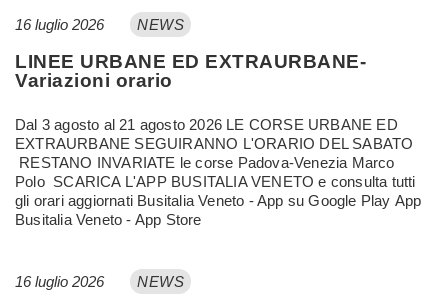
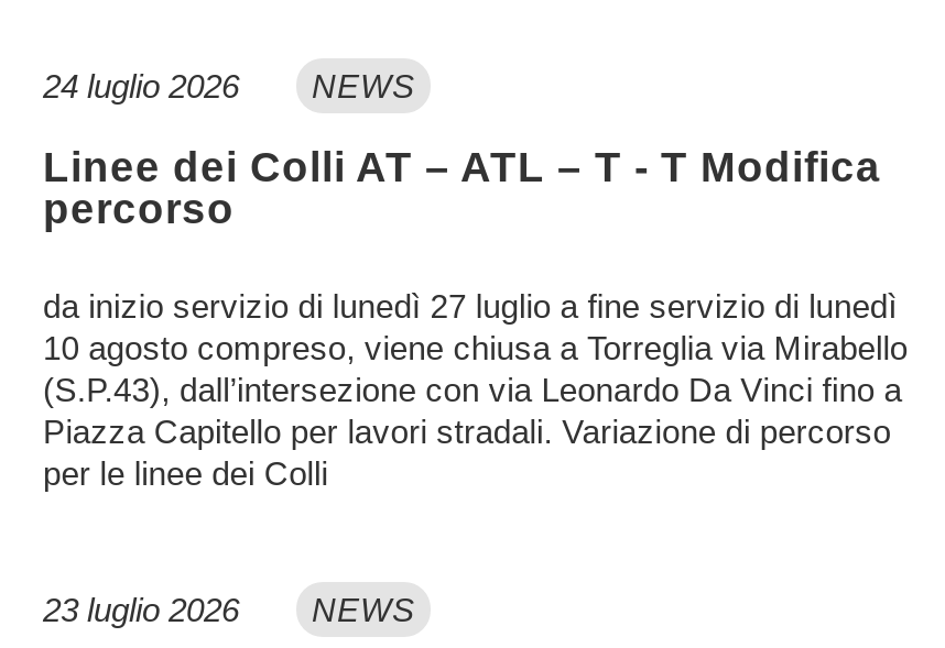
[15,16,184,33] 16 luglio 2026 NEWS -> [43,67,415,105] 24 luglio 2026 NEWS
[15,51,366,91] LINEE URBANE ED EXTRAURBANE- | Variazioni orario -> [43,144,881,232] Linee dei Colli AT – ATL – T - T Modifica | percorso
[15,116,421,228] Dal 3 agosto al 21 agosto 2026 LE CORSE URBANE ED | EXTRAURBANE SEGUIRANNO L'ORARIO DEL SABATO | RESTANO INVARIATE le corse Padova-Venezia Marco | Polo SCARICA L'APP BUSITALIA VENETO e consulta tutti | gli orari aggiornati Busitalia Veneto - App su Google Play App | Busitalia Veneto - App Store -> [43,287,908,492] da inizio servizio di lunedì 27 luglio a fine servizio di lunedì | 10 agosto compreso, viene chiusa a Torreglia via Mirabello | (S.P.43), dall’intersezione con via Leonardo Da Vinci fino a | Piazza Capitello per lavori stradali. Variazione di percorso | per le linee dei Colli
[15,273,184,290] 16 luglio 2026 NEWS -> [43,591,415,628] 23 luglio 2026 NEWS

